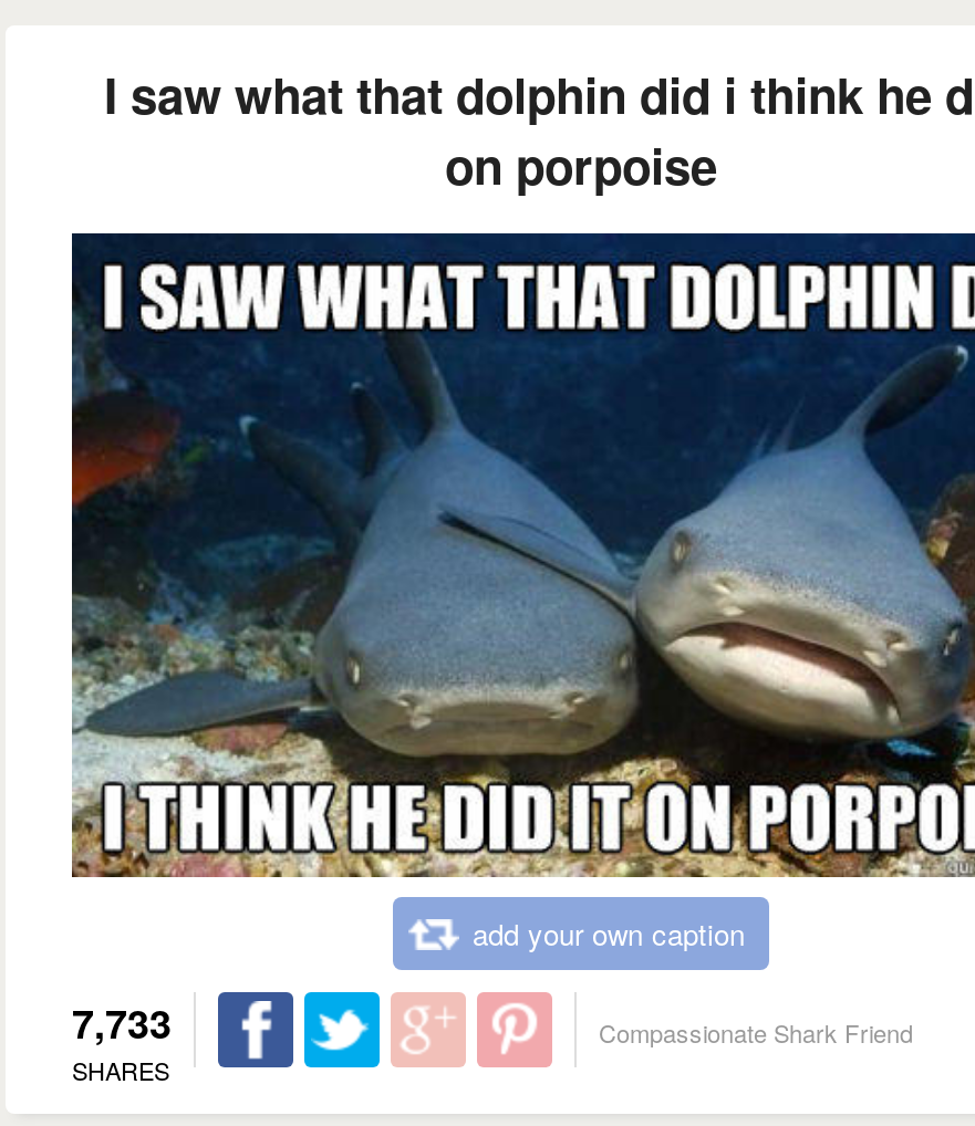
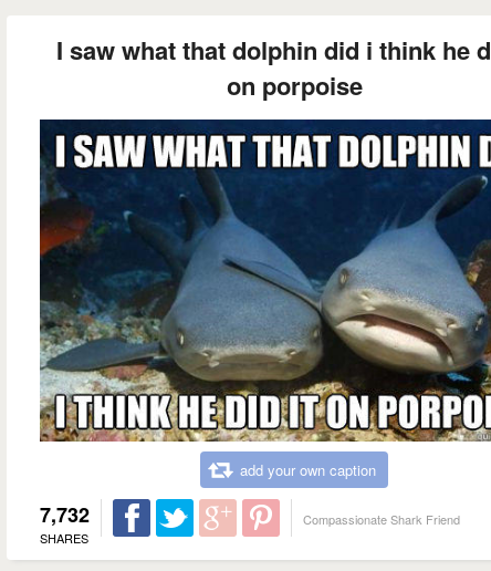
[72,994,172,1052] 7,733 -> [40,500,90,529] 7,732

